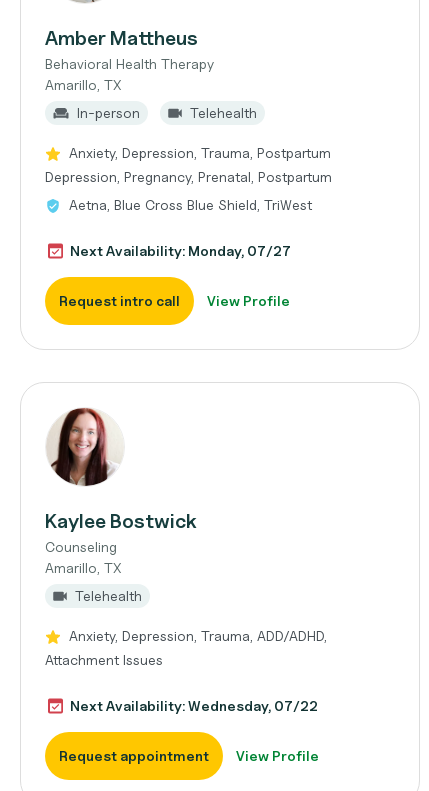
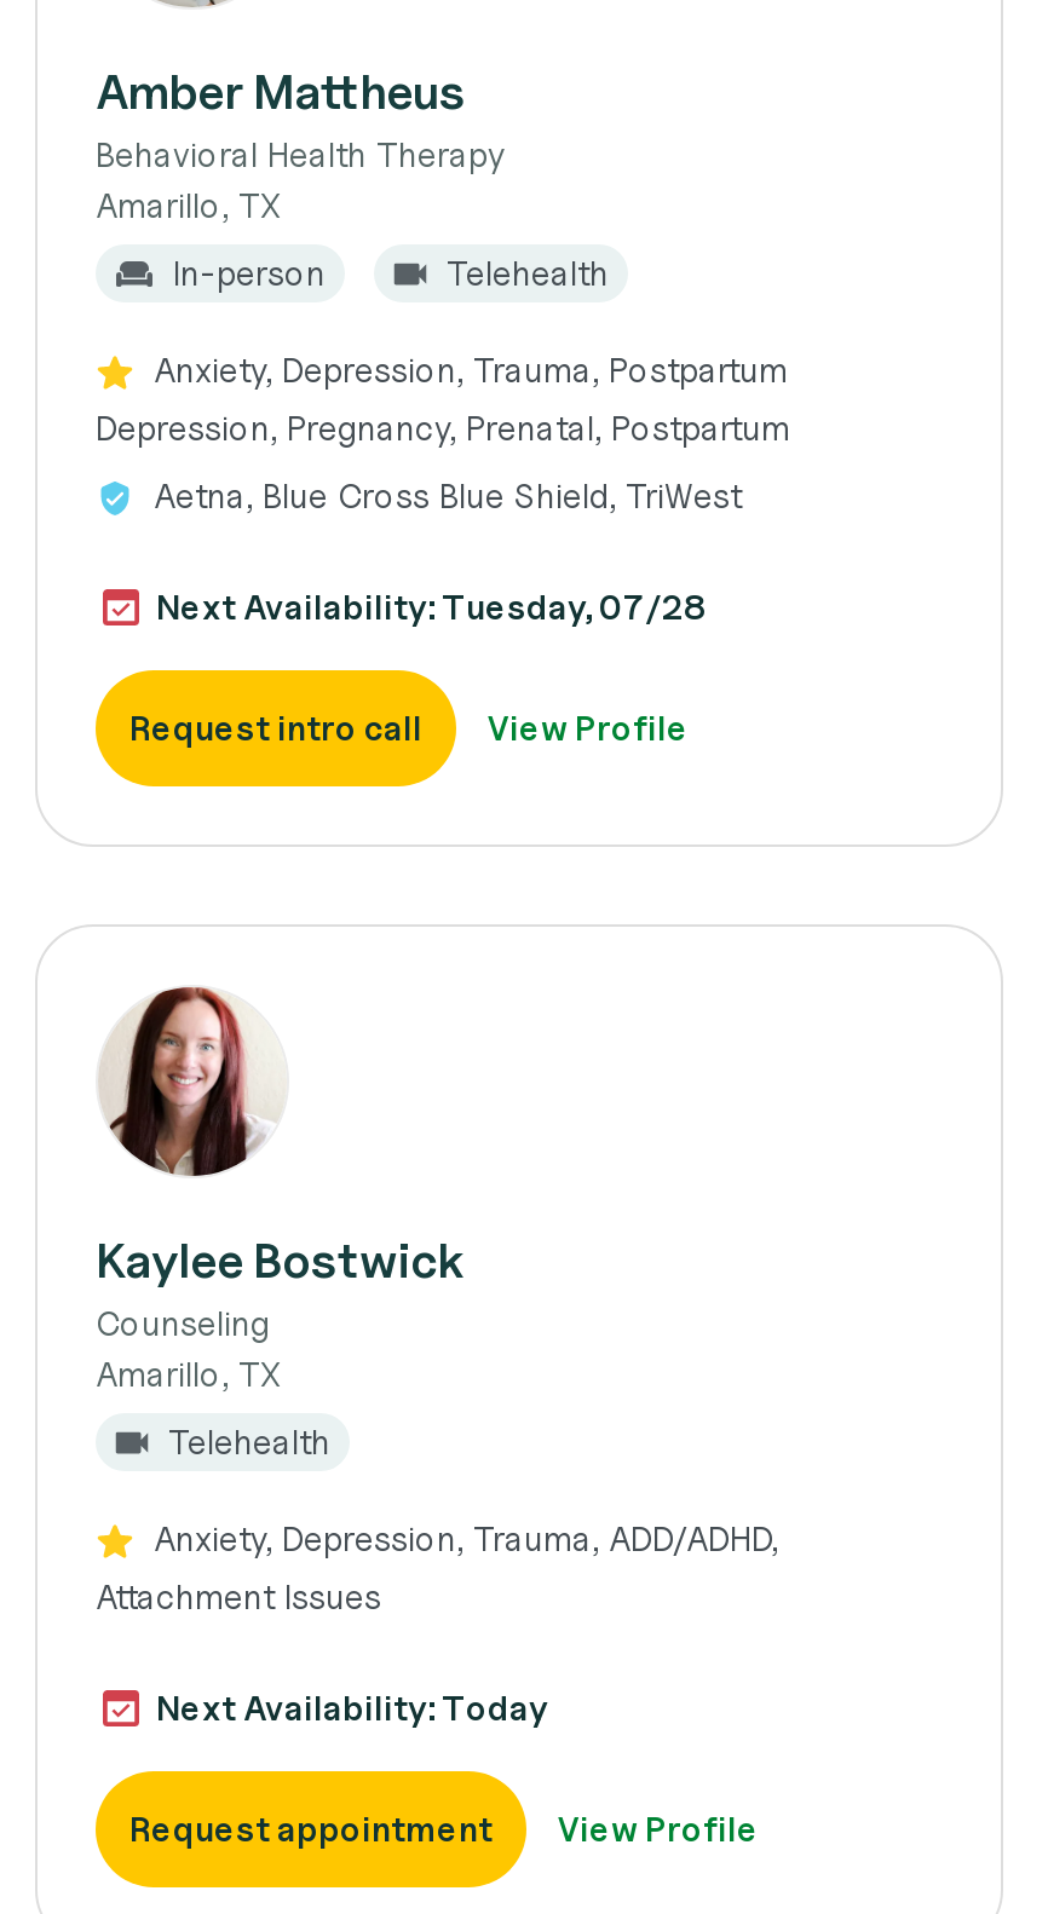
[70,242,291,259] Next Availability: Monday, 07/27 -> [156,586,708,627] Next Availability: Tuesday, 07/28
[70,697,318,714] Next Availability: Wednesday, 07/22 -> [156,1687,548,1728] Next Availability: Today

